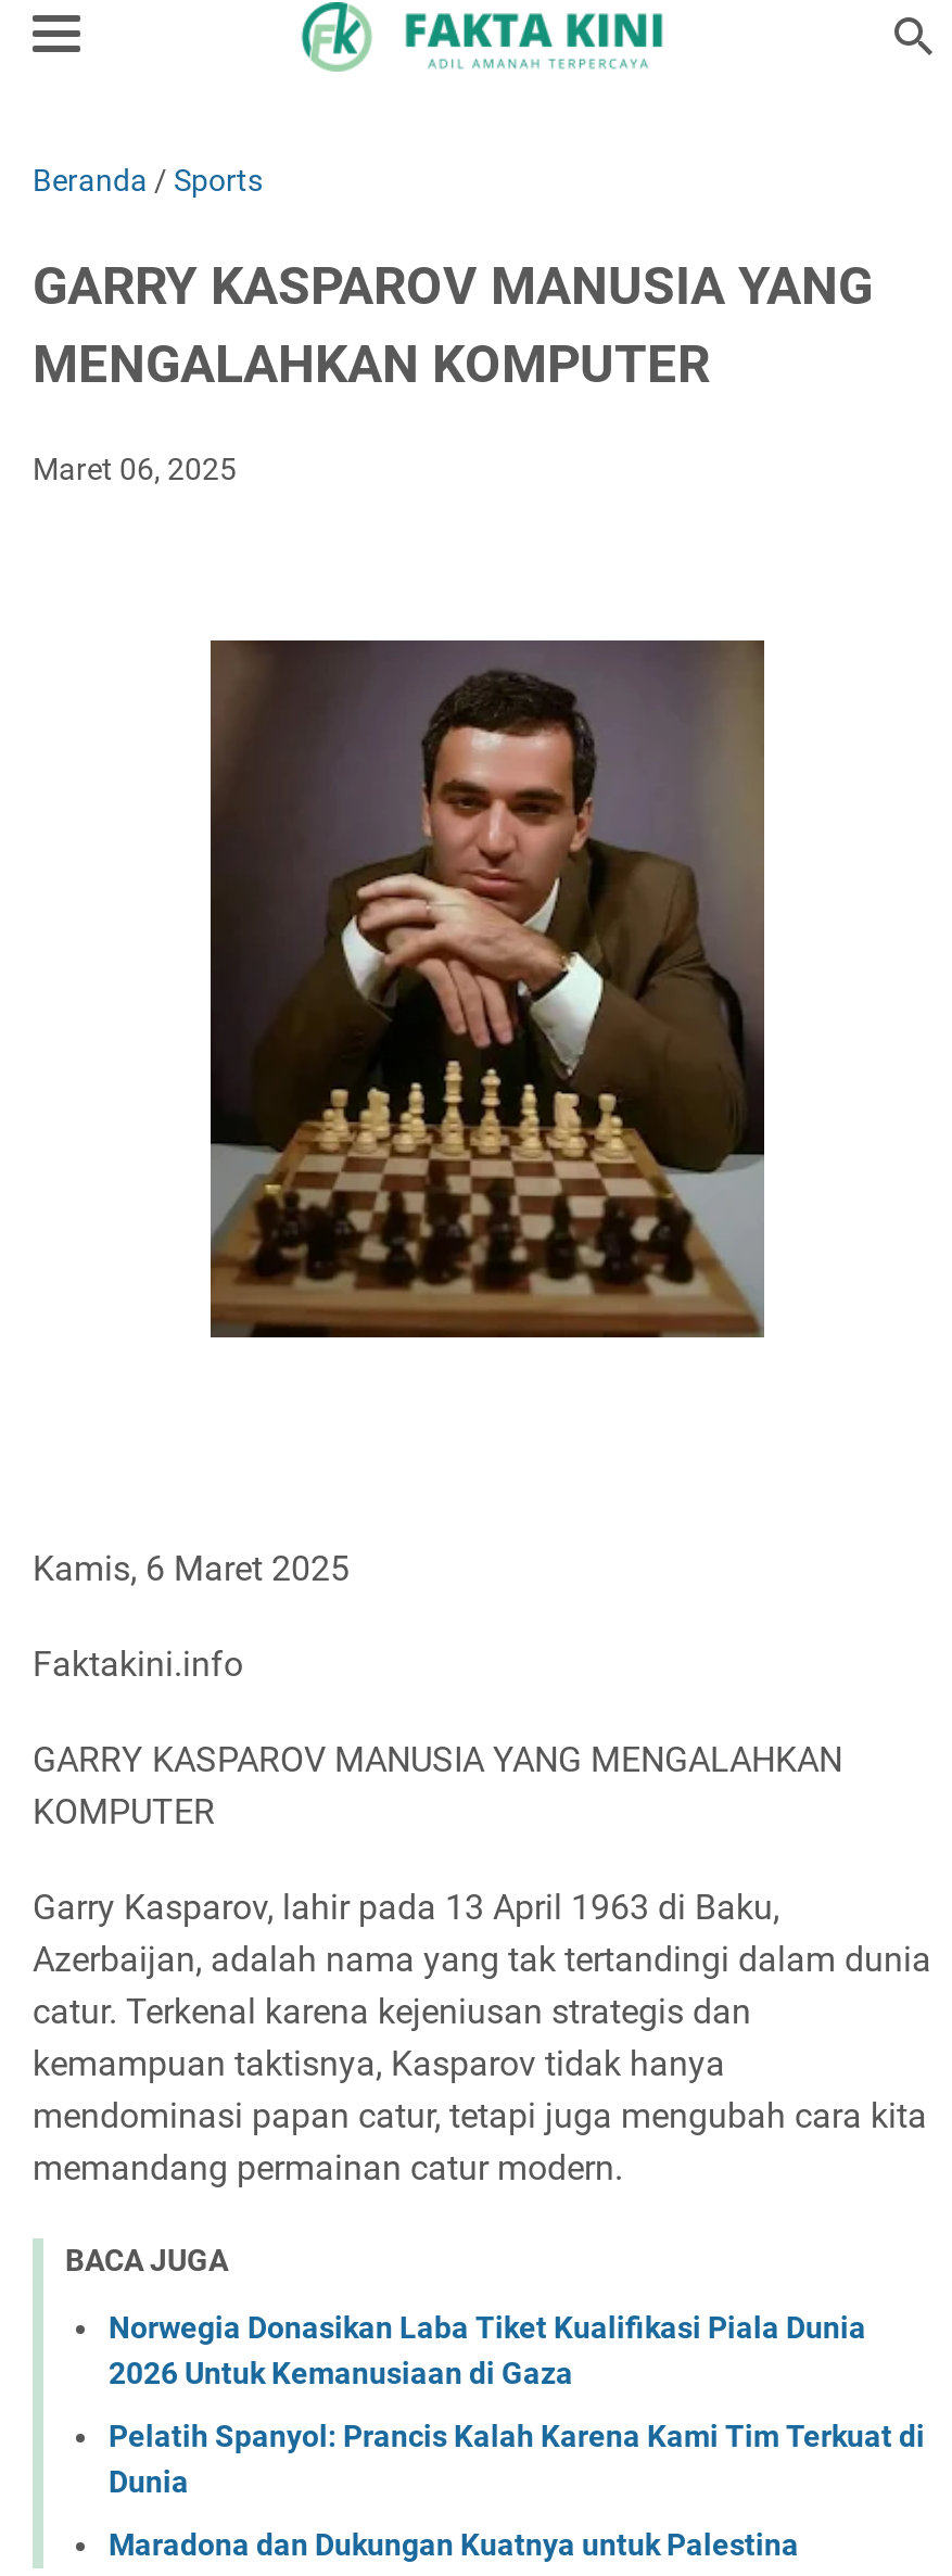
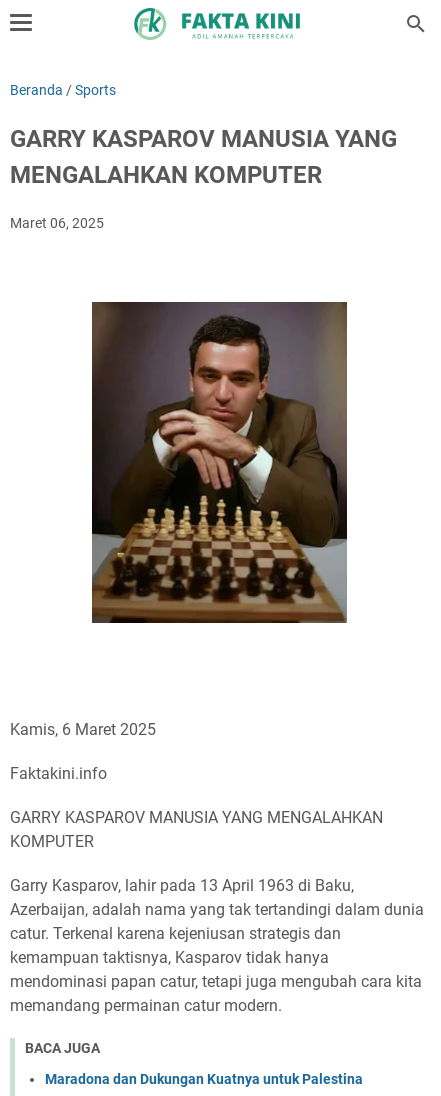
[109,2310,925,2498] Norwegia Donasikan Laba Tiket Kualifikasi Piala Dunia | 2026 Untuk Kemanusiaan di Gaza | Pelatih Spanyol: Prancis Kalah Karena Kami Tim Terkuat di | Dunia -> none

